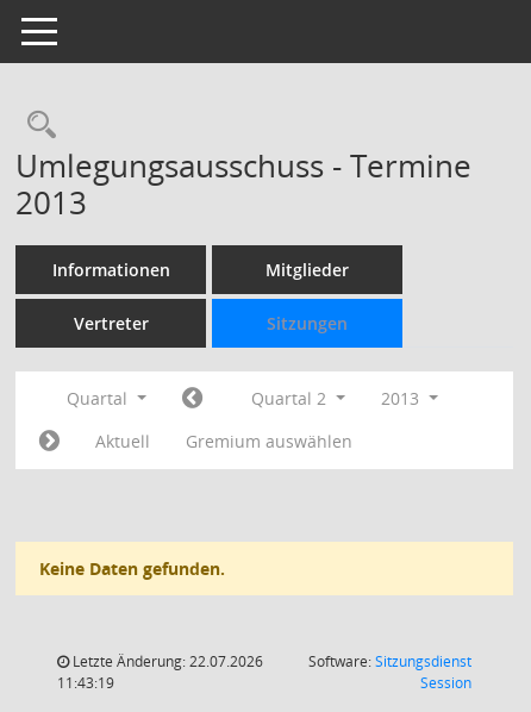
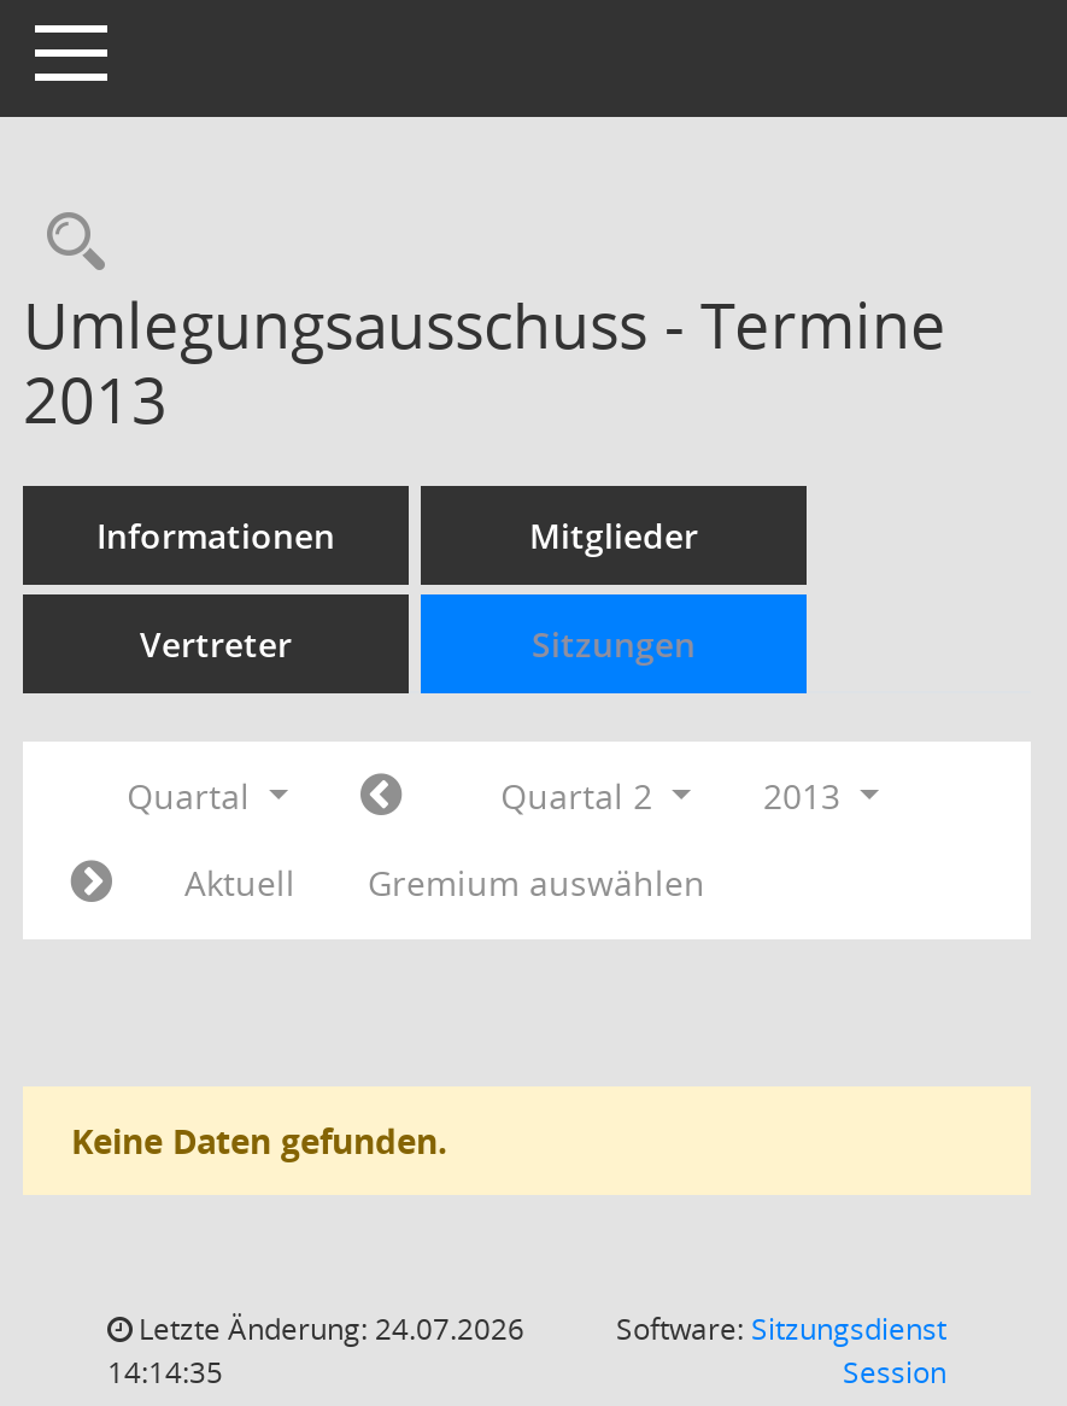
[69,651,263,672] Letzte Änderung: 22.07.2026 -> [131,1308,524,1349] Letzte Änderung: 24.07.2026
[57,673,114,693] 11:43:19 -> [107,1352,223,1393] 14:14:35

